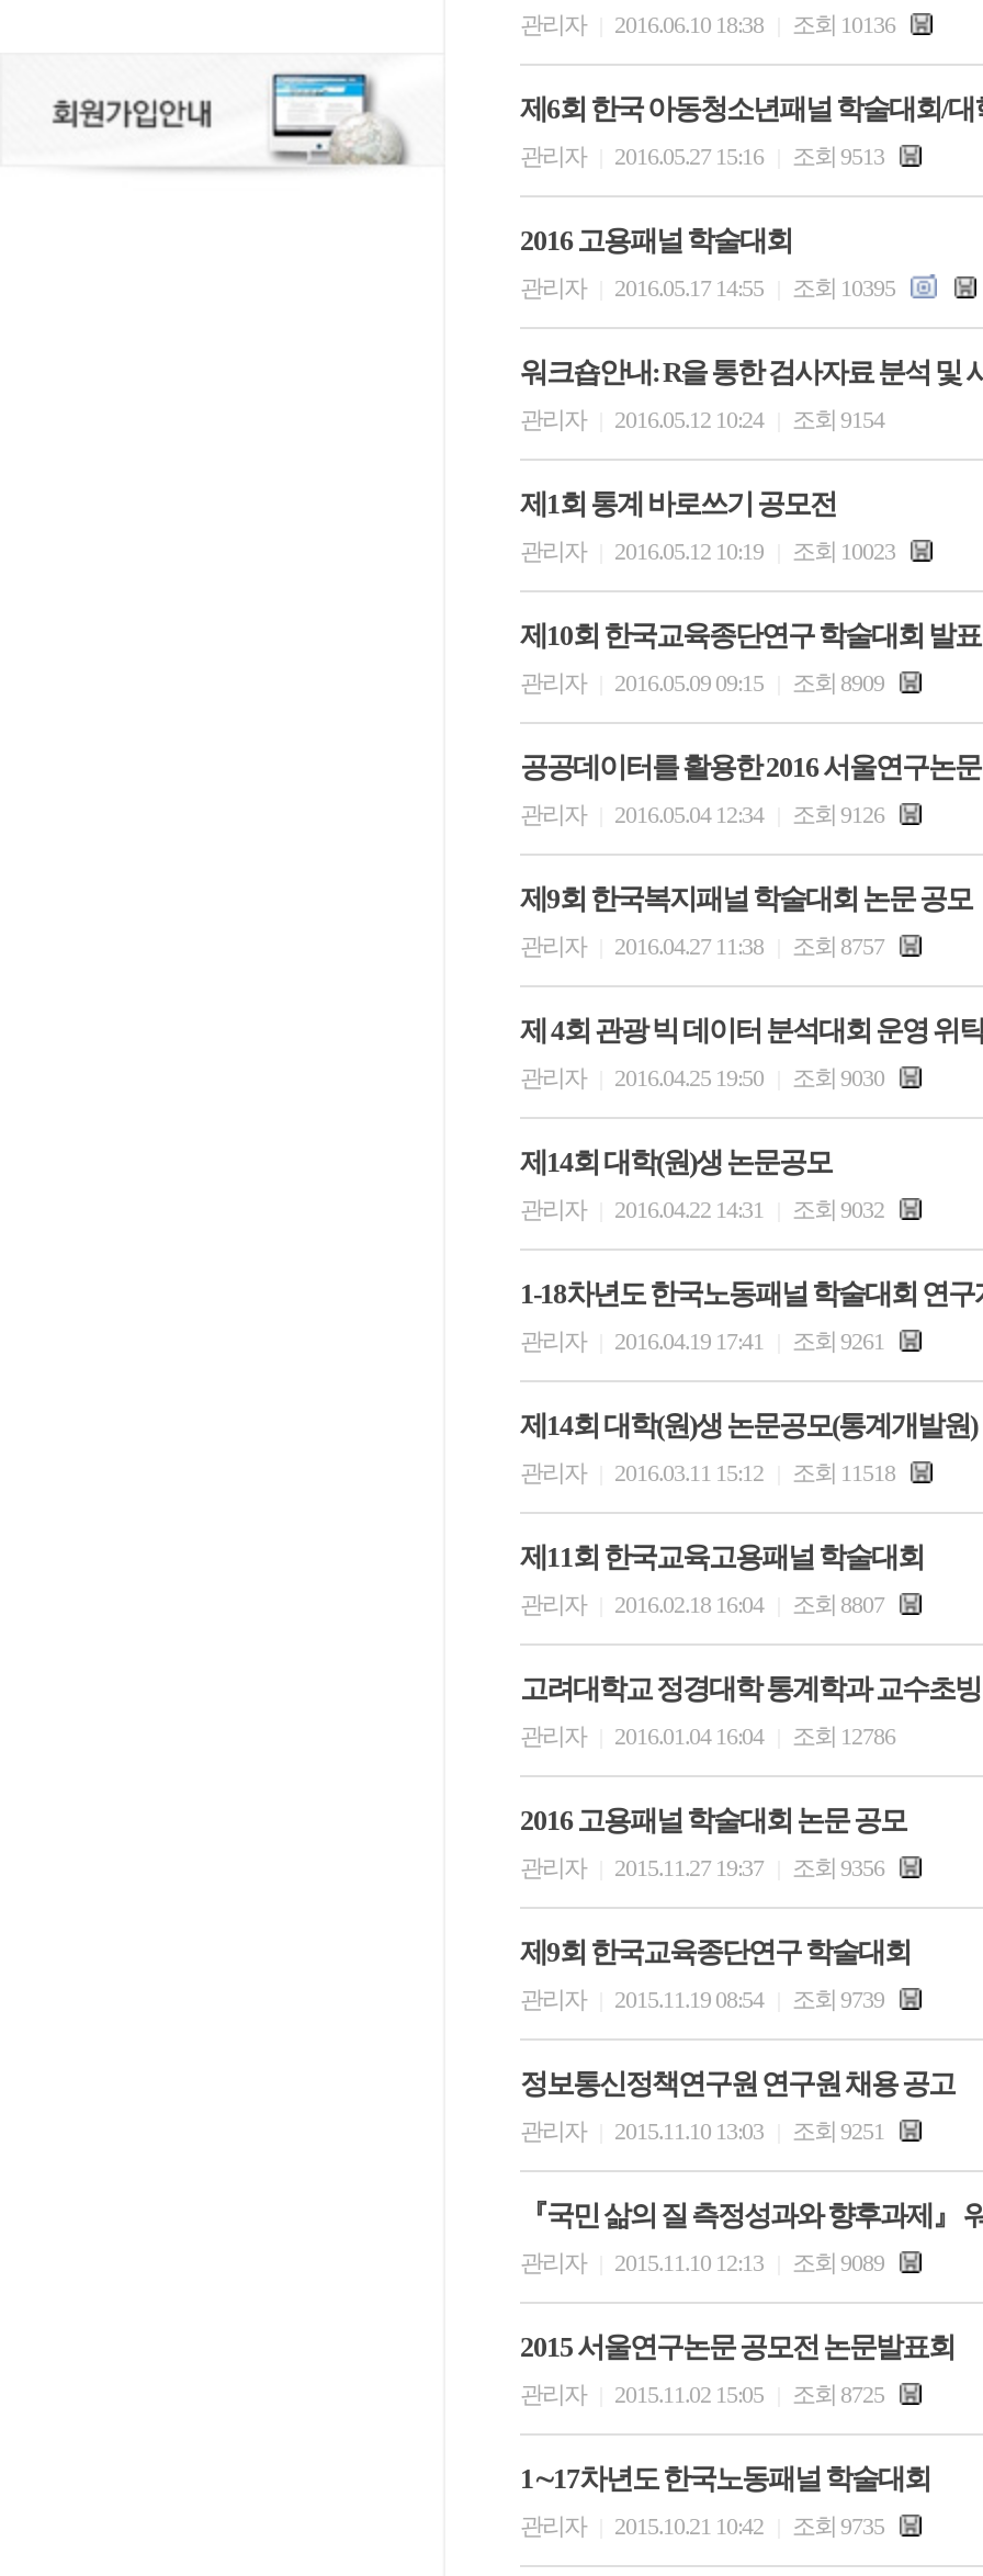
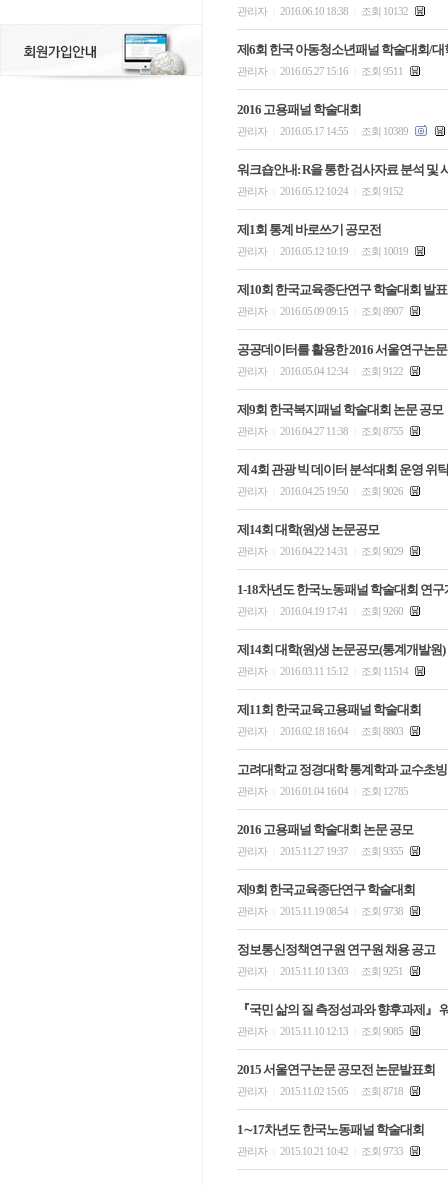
[520,11,900,37] 관리자 2016.06.10 18:38 조회 10136 -> [237,5,410,17] 관리자 2016.06.10 18:38 조회 10132
[520,143,889,169] 관리자 2016.05.27 15:16 조회 9513 -> [237,65,405,77] 관리자 2016.05.27 15:16 조회 9511
[520,274,900,301] 관리자 2016.05.17 14:55 조회 10395 -> [237,125,410,137] 관리자 2016.05.17 14:55 조회 10389
[520,406,884,432] 관리자 2016.05.12 10:24 조회 9154 -> [237,185,403,197] 관리자 2016.05.12 10:24 조회 9152
[520,538,900,564] 관리자 2016.05.12 10:19 조회 10023 -> [237,245,410,257] 관리자 2016.05.12 10:19 조회 10019
[520,669,889,696] 관리자 2016.05.09 09:15 조회 8909 -> [237,305,405,317] 관리자 2016.05.09 09:15 조회 8907
[520,801,889,827] 관리자 2016.05.04 12:34 조회 9126 -> [237,365,405,377] 관리자 2016.05.04 12:34 조회 9122
[520,933,889,959] 관리자 2016.04.27 11:38 조회 8757 -> [237,425,405,437] 관리자 2016.04.27 11:38 조회 8755
[520,1064,889,1091] 관리자 2016.04.25 19:50 조회 9030 -> [237,485,405,497] 관리자 2016.04.25 19:50 조회 9026
[520,1196,889,1222] 관리자 2016.04.22 14:31 조회 9032 -> [237,545,405,557] 관리자 2016.04.22 14:31 조회 9029
[520,1327,889,1354] 관리자 2016.04.19 17:41 조회 9261 -> [237,605,405,617] 관리자 2016.04.19 17:41 조회 9260
[520,1459,900,1485] 관리자 2016.03.11 15:12 조회 11518 -> [237,665,410,677] 관리자 2016.03.11 15:12 조회 11514
[520,1591,889,1617] 관리자 2016.02.18 16:04 조회 8807 -> [237,725,405,737] 관리자 2016.02.18 16:04 조회 8803
[520,1722,895,1749] 관리자 2016.01.04 16:04 조회 12786 -> [237,785,408,797] 관리자 2016.01.04 16:04 조회 12785
[520,1854,889,1880] 관리자 2015.11.27 19:37 조회 9356 -> [237,845,405,857] 관리자 2015.11.27 19:37 조회 9355
[520,1986,889,2012] 관리자 2015.11.19 08:54 조회 9739 -> [237,905,405,917] 관리자 2015.11.19 08:54 조회 9738
[520,2249,889,2275] 관리자 2015.11.10 12:13 조회 9089 -> [237,1025,405,1037] 관리자 2015.11.10 12:13 조회 9085
[520,2381,889,2407] 관리자 2015.11.02 15:05 조회 8725 -> [237,1085,405,1097] 관리자 2015.11.02 15:05 조회 8718
[520,2512,889,2539] 관리자 2015.10.21 10:42 조회 9735 -> [237,1145,405,1157] 관리자 2015.10.21 10:42 조회 9733

